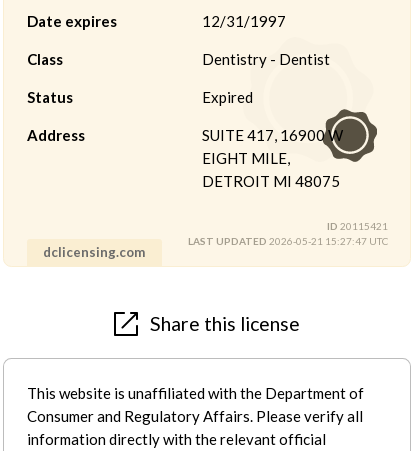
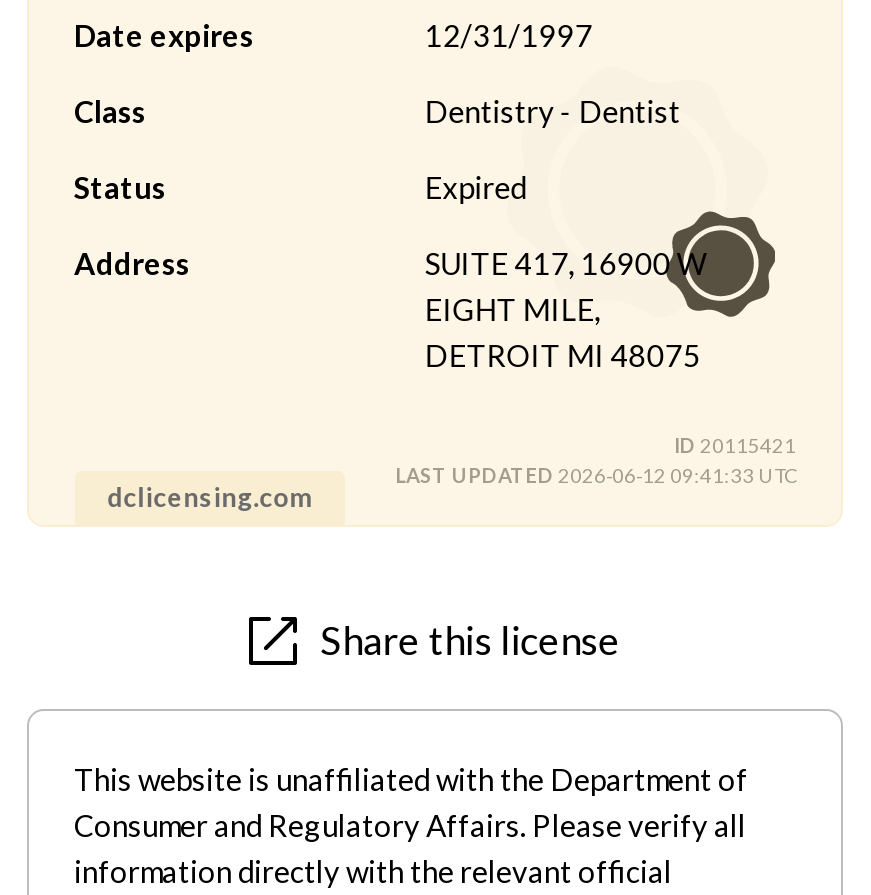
[187,235,387,247] LAST UPDATED 2026-05-21 15:27:47 UTC -> [396,464,796,488] LAST UPDATED 2026-06-12 09:41:33 UTC

